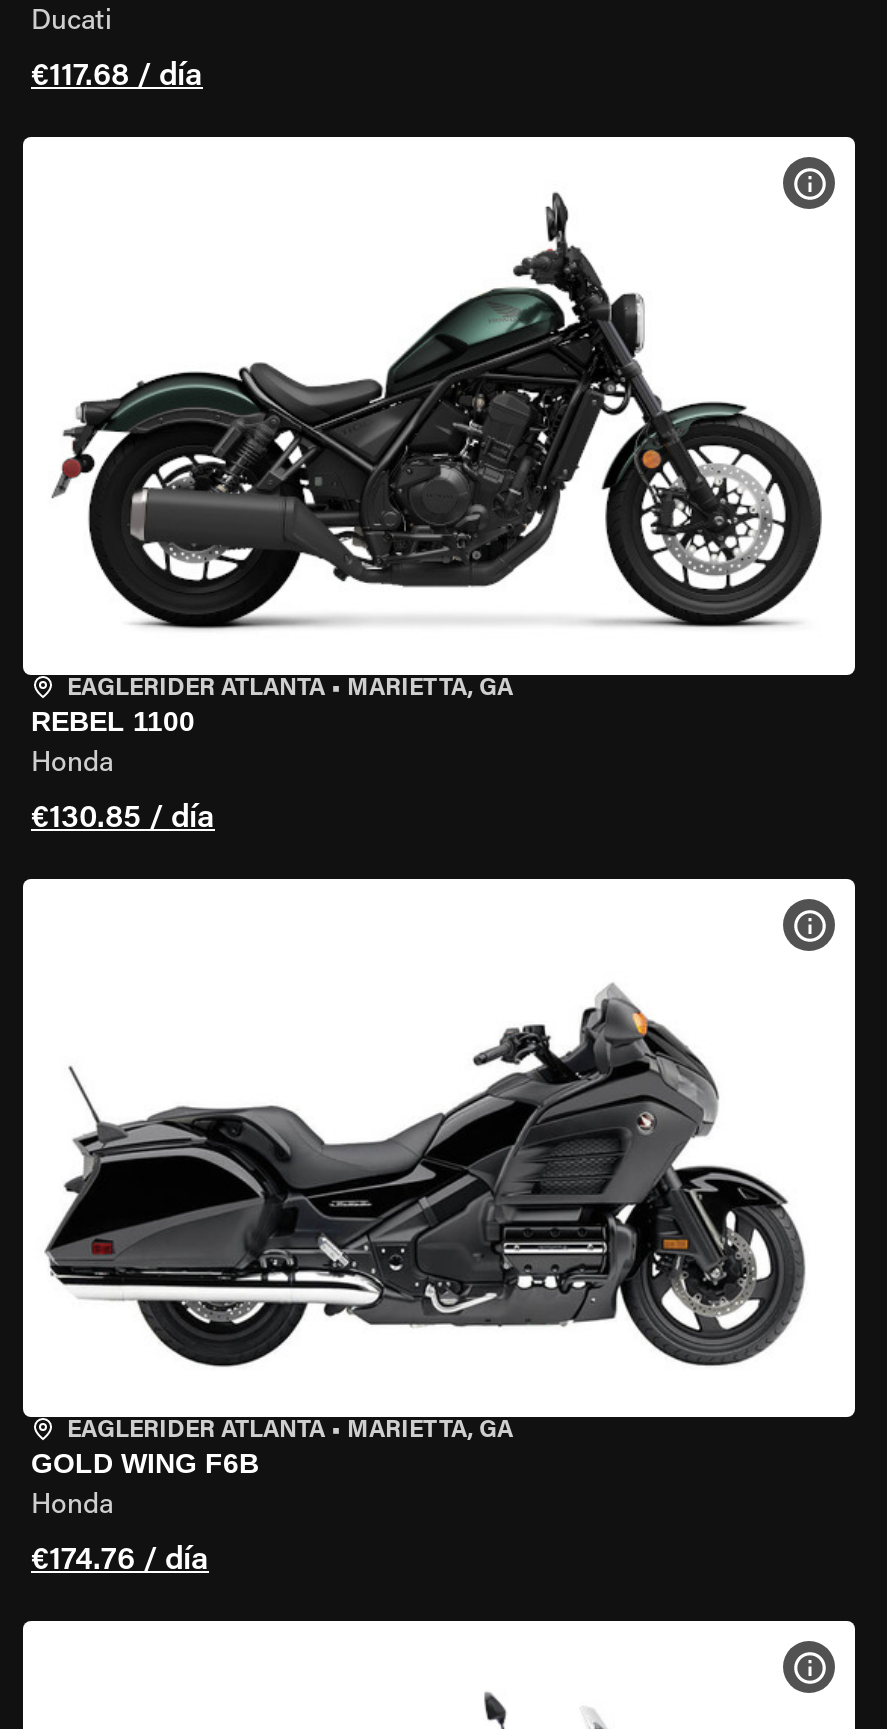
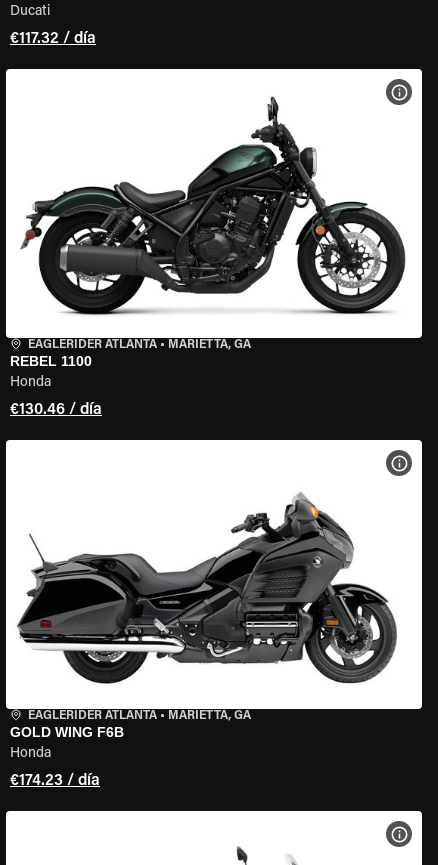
[31,61,203,93] €117.68 / día -> [10,31,96,47] €117.32 / día
[31,803,215,835] €130.85 / día -> [10,402,102,418] €130.46 / día
[31,1545,209,1577] €174.76 / día -> [10,773,100,789] €174.23 / día

